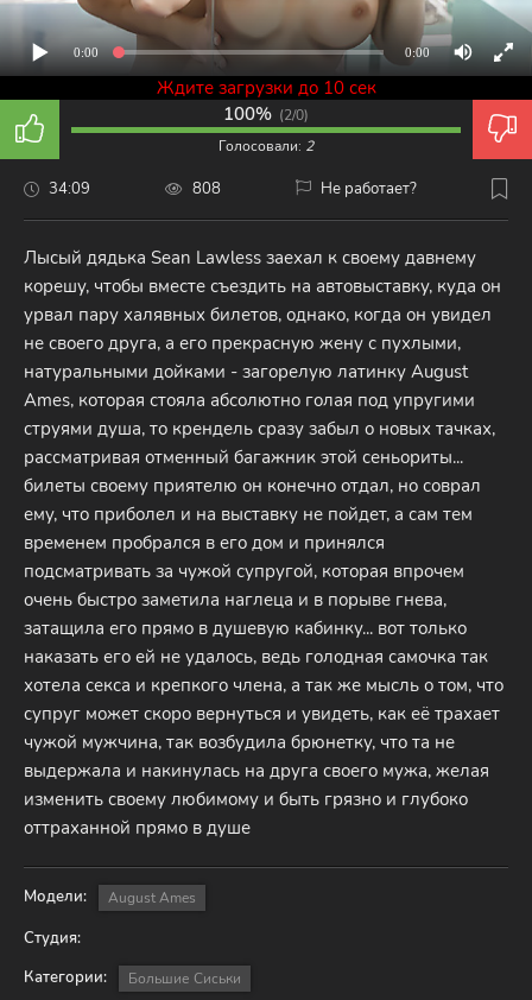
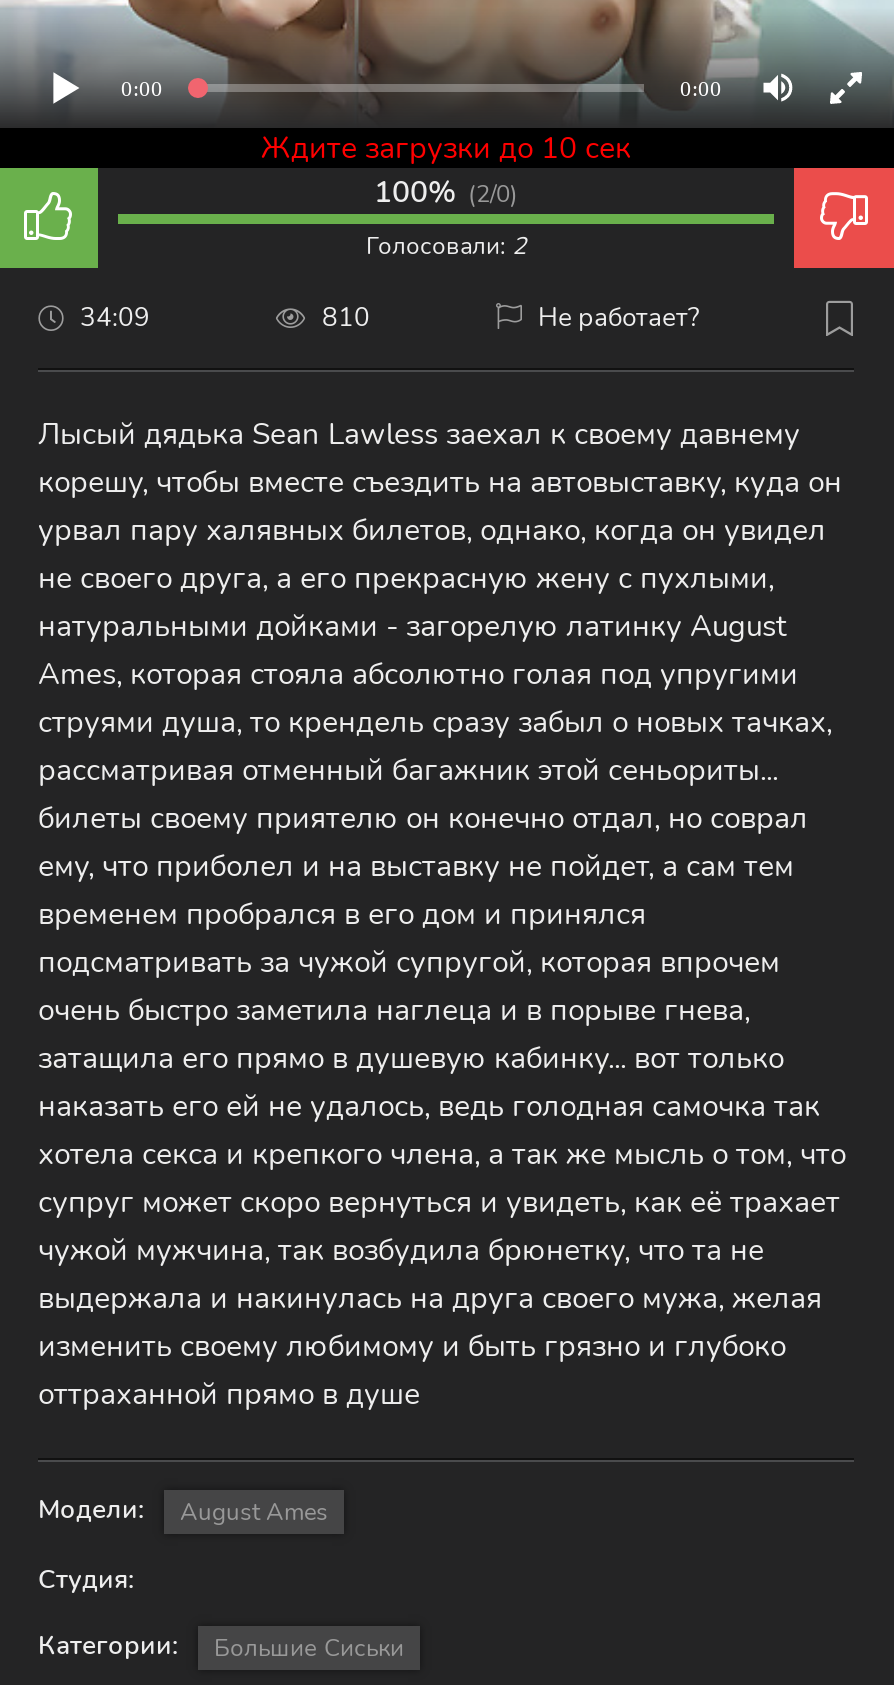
[192,178,221,200] 808 -> [322,300,370,336] 810

